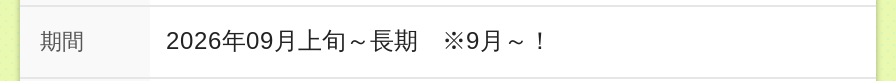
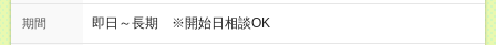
[166,27,548,55] 2026年09月上旬～長期 ※9月～！ -> [92,15,268,31] 即日～長期 ※開始日相談OK

